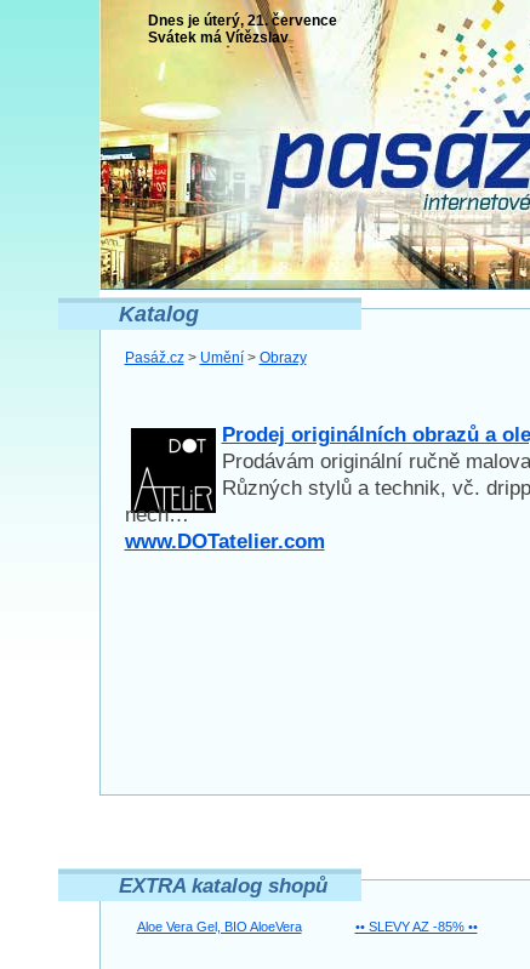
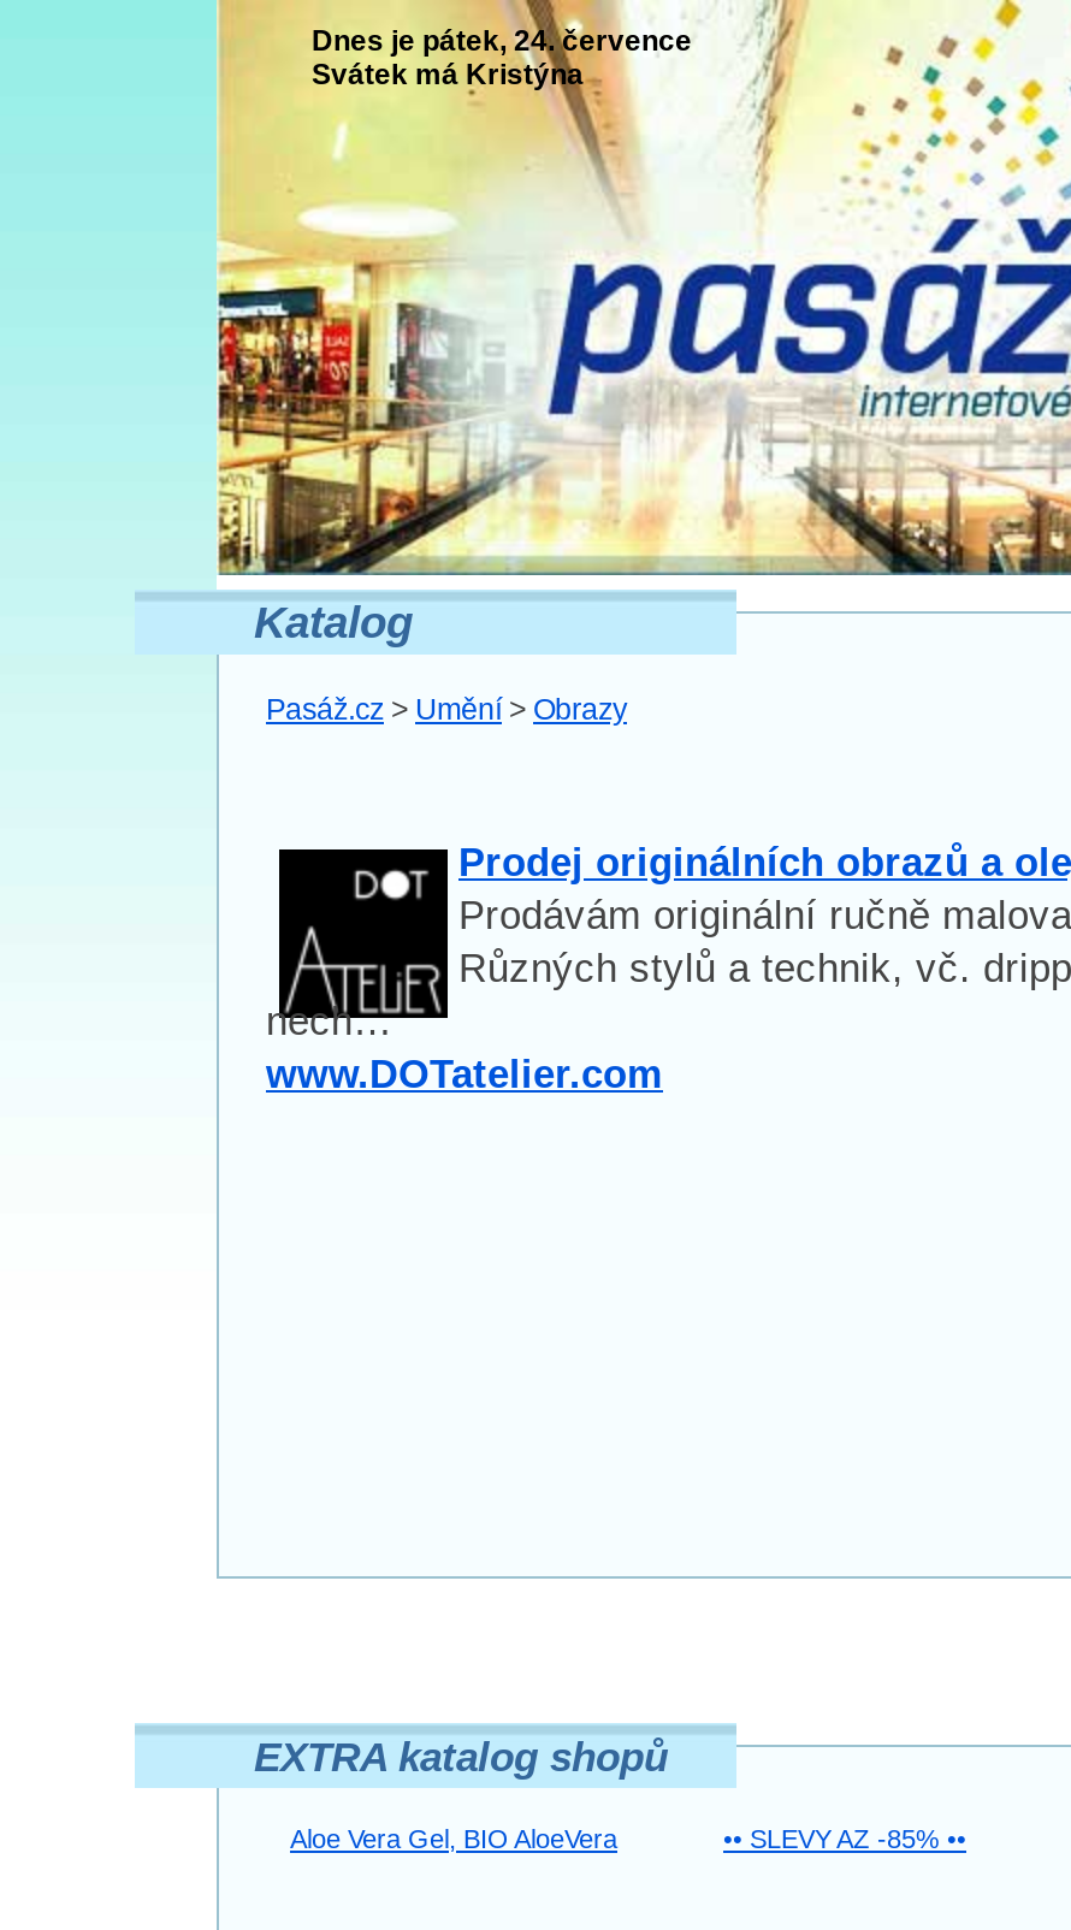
[147,12,337,29] Dnes je úterý, 21. července -> [312,24,692,58] Dnes je pátek, 24. července
[147,29,288,46] Svátek má Vítězslav -> [312,58,584,91] Svátek má Kristýna

